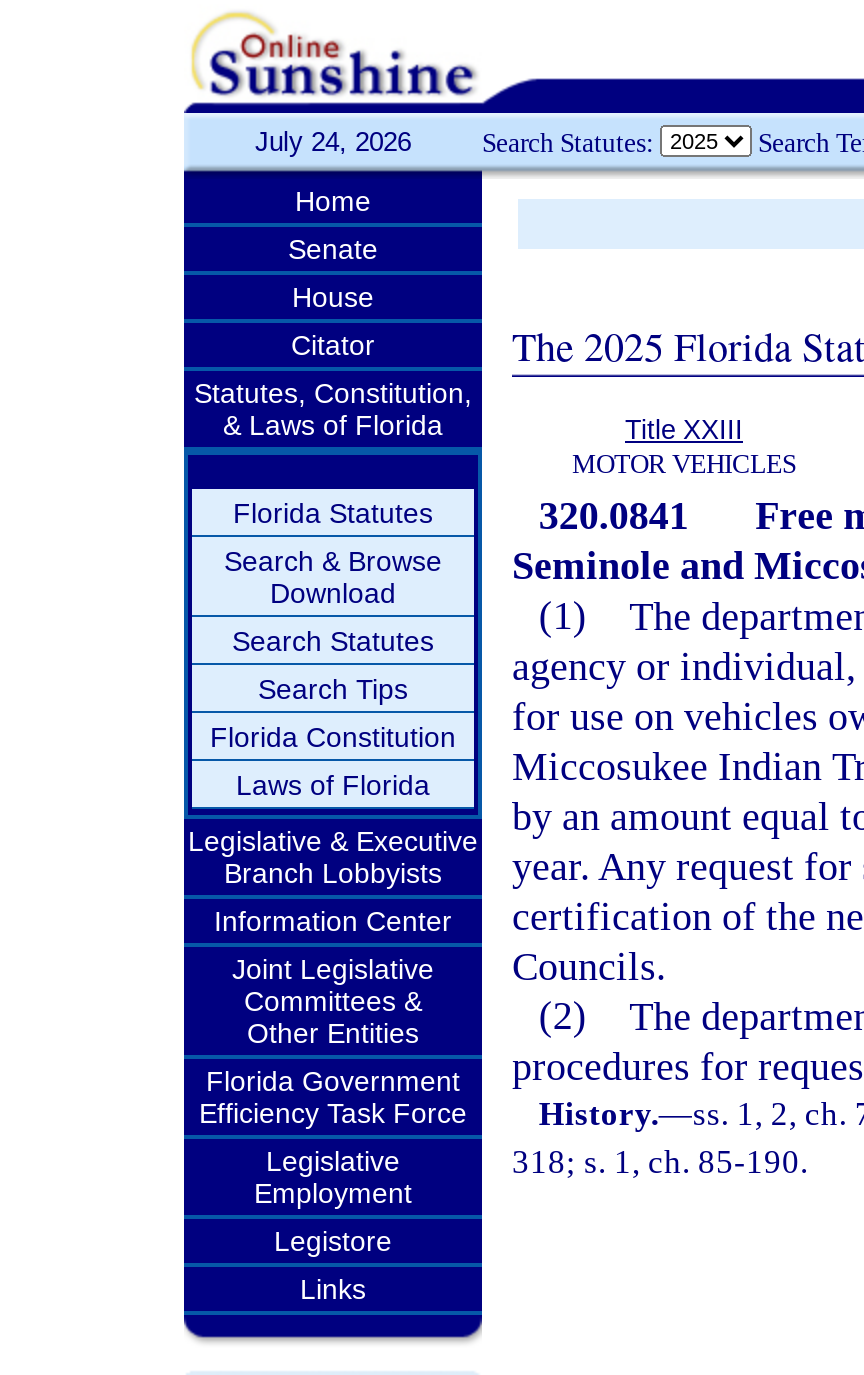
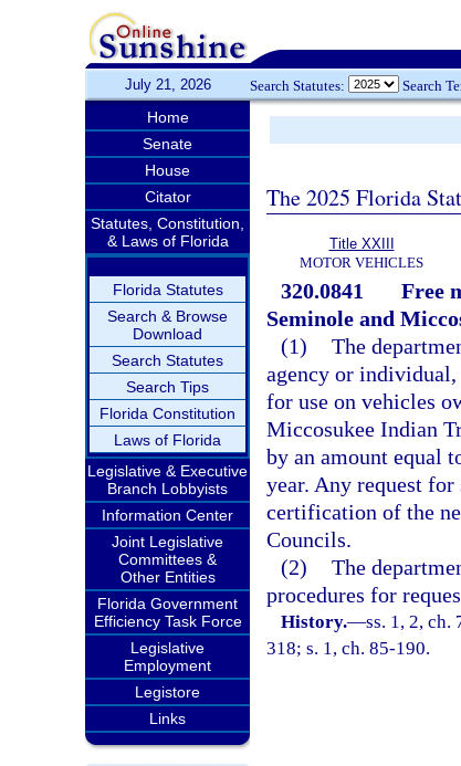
[255,127,411,157] July 24, 2026 -> [124,76,211,93] July 21, 2026

